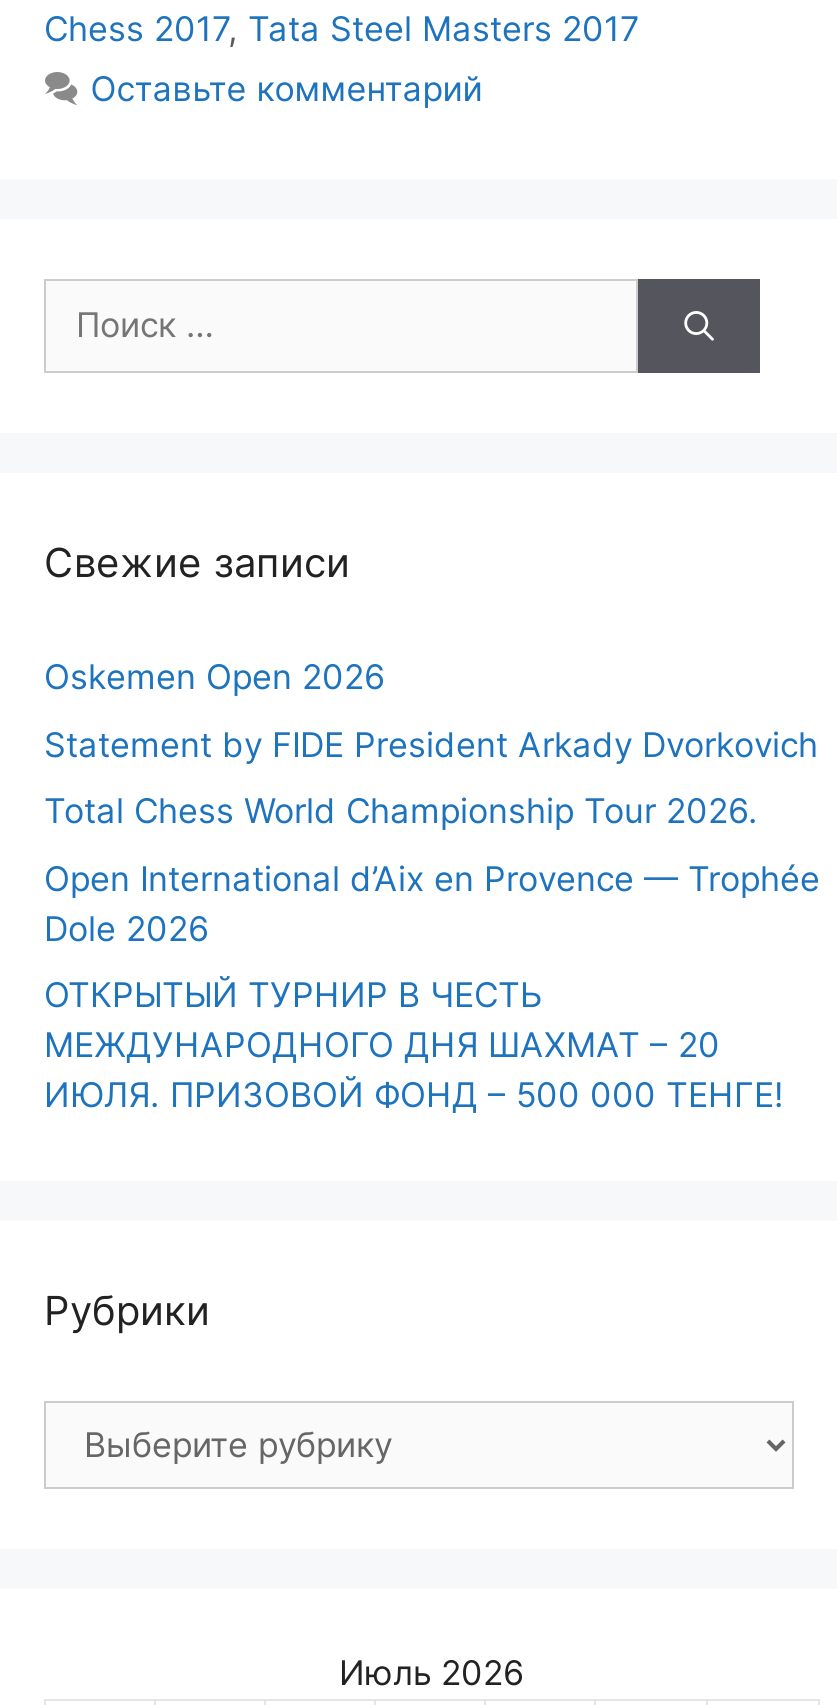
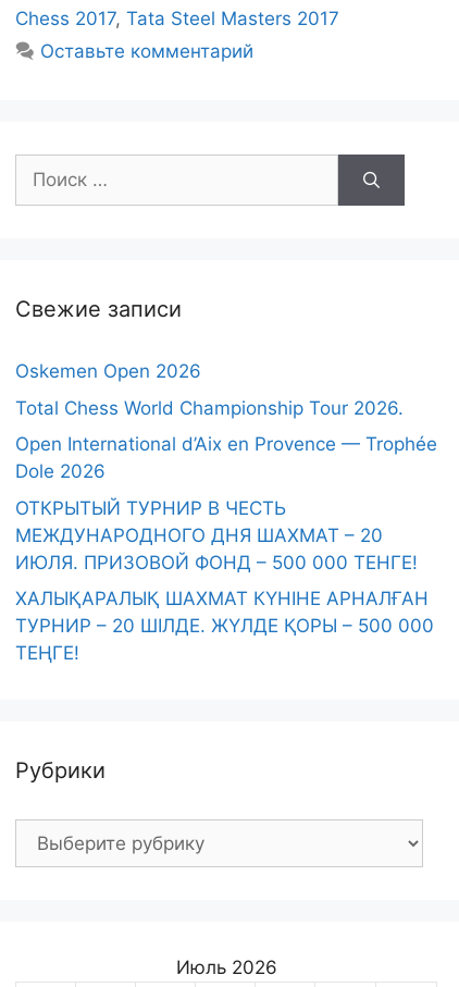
[44,724,818,764] Statement by FIDE President Arkady Dvorkovich -> none
moved [44,791,820,1115] -> [15,397,437,573]: Total Chess World Championship Tour 2026. | Open International d’Aix en Provence — Trophée | Dole 2026 | ОТКРЫТЫЙ ТУРНИР В ЧЕСТЬ | МЕЖДУНАРОДНОГО ДНЯ ШАХМАТ – 20 | ИЮЛЯ. ПРИЗОВОЙ ФОНД – 500 000 ТЕНГЕ!
none -> [15,588,434,664] ХАЛЫҚАРАЛЫҚ ШАХМАТ КҮНІНЕ АРНАЛҒАН | ТУРНИР – 20 ШІЛДЕ. ЖҮЛДЕ ҚОРЫ – 500 000 | ТЕҢГЕ!

